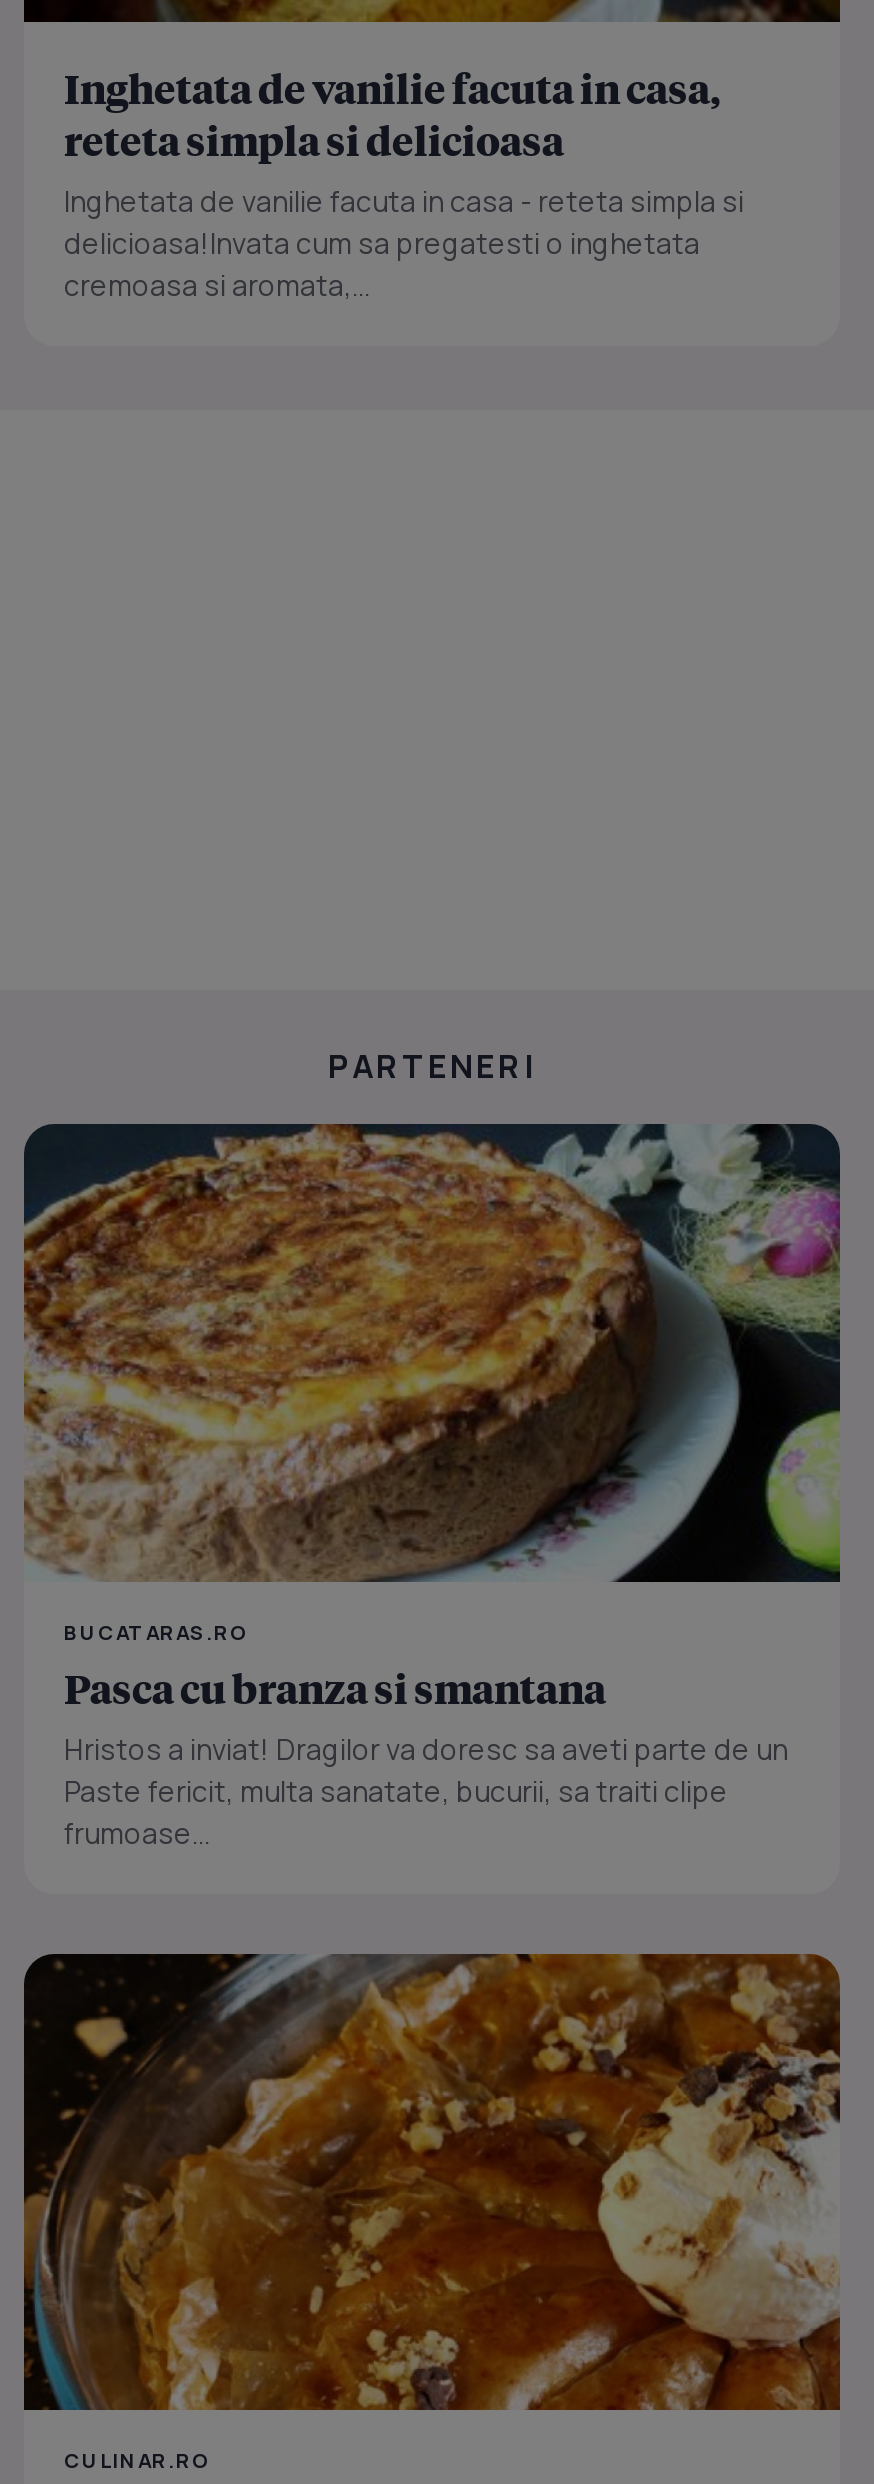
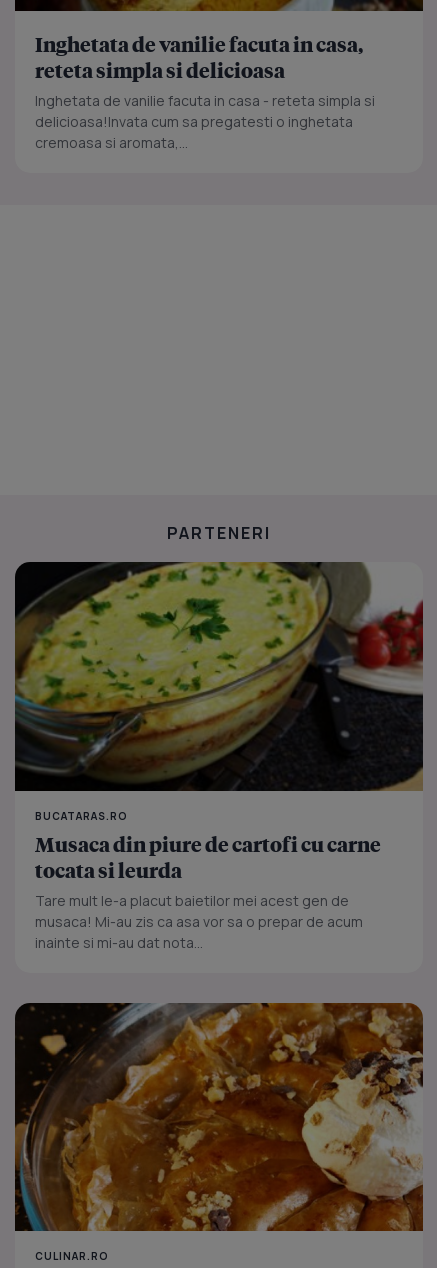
[22,1122,842,1852] [image] | Pasca cu branza si smantana | Hristos a inviat! Dragilor va doresc sa aveti parte de un | Paste fericit, multa sanatate, bucurii, sa traiti clipe | frumoase... -> [14,561,424,952] [image] | Musaca din piure de cartofi cu carne | tocata si leurda | Tare mult le-a placut baietilor mei acest gen de | musaca! Mi-au zis ca asa vor sa o prepar de acum | inainte si mi-au dat nota...

